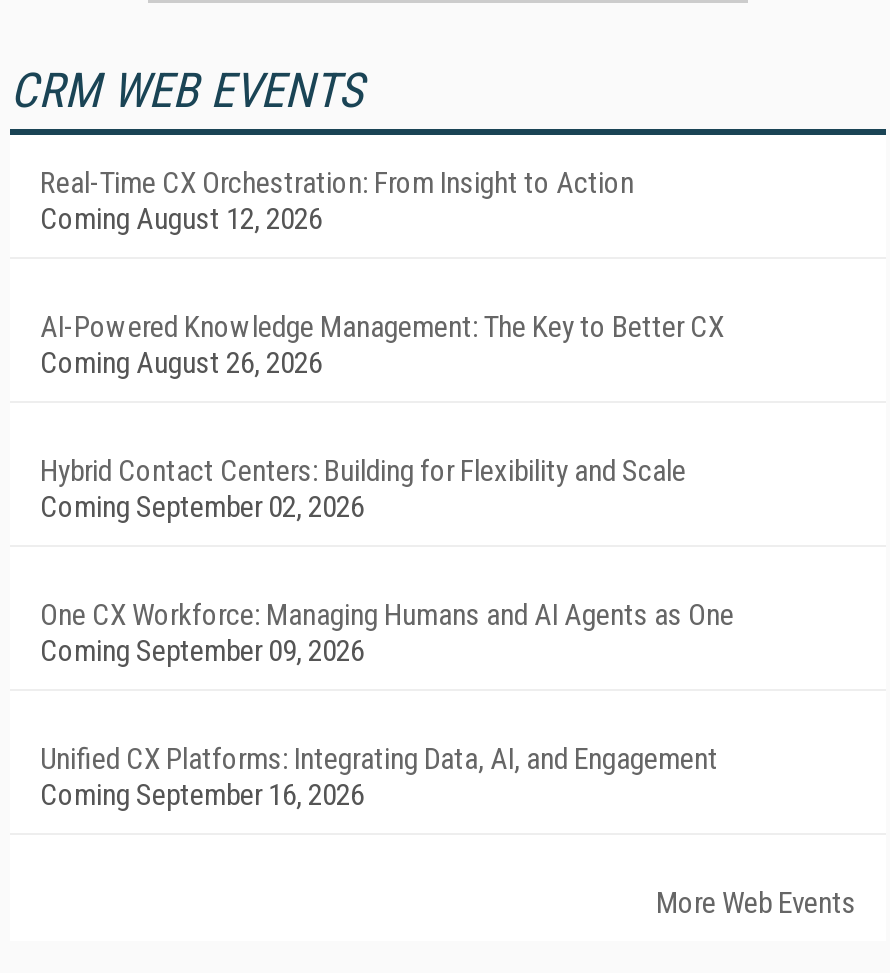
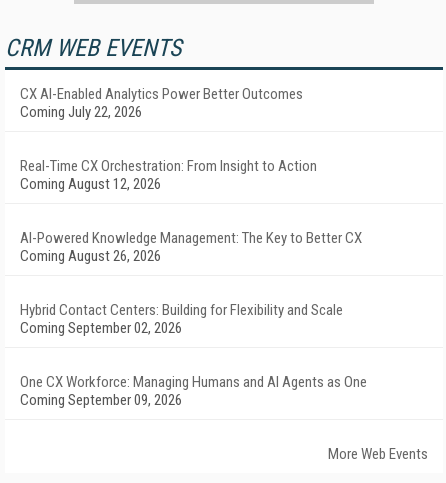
none -> [20,85,303,121] CX AI-Enabled Analytics Power Better Outcomes | Coming July 22, 2026
moved [40,165,734,669] -> [20,157,367,409]: Real-Time CX Orchestration: From Insight to Action | Coming August 12, 2026 | AI-Powered Knowledge Management: The Key to Better CX | Coming August 26, 2026 | Hybrid Contact Centers: Building for Flexibility and Scale | Coming September 02, 2026 | One CX Workforce: Managing Humans and AI Agents as One | Coming September 09, 2026
[40,741,718,813] Unified CX Platforms: Integrating Data, AI, and Engagement | Coming September 16, 2026 -> none

